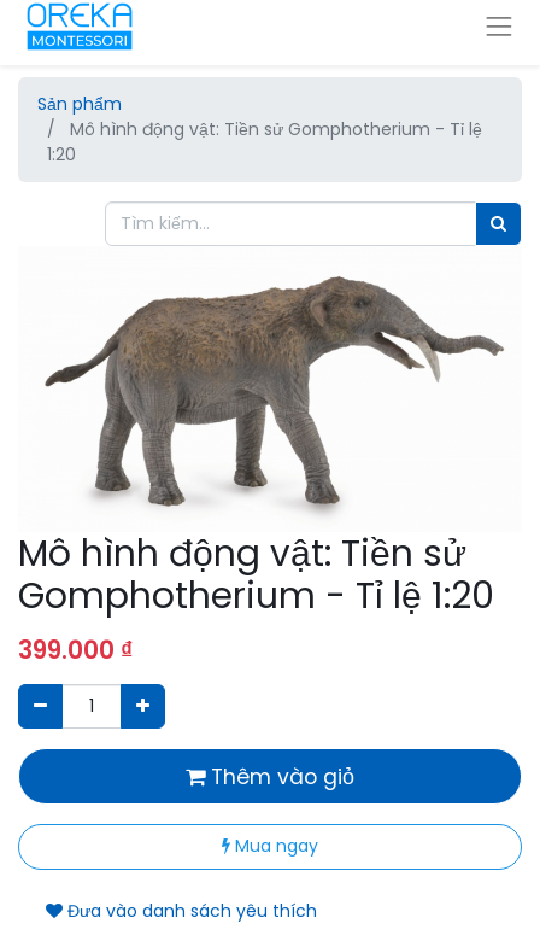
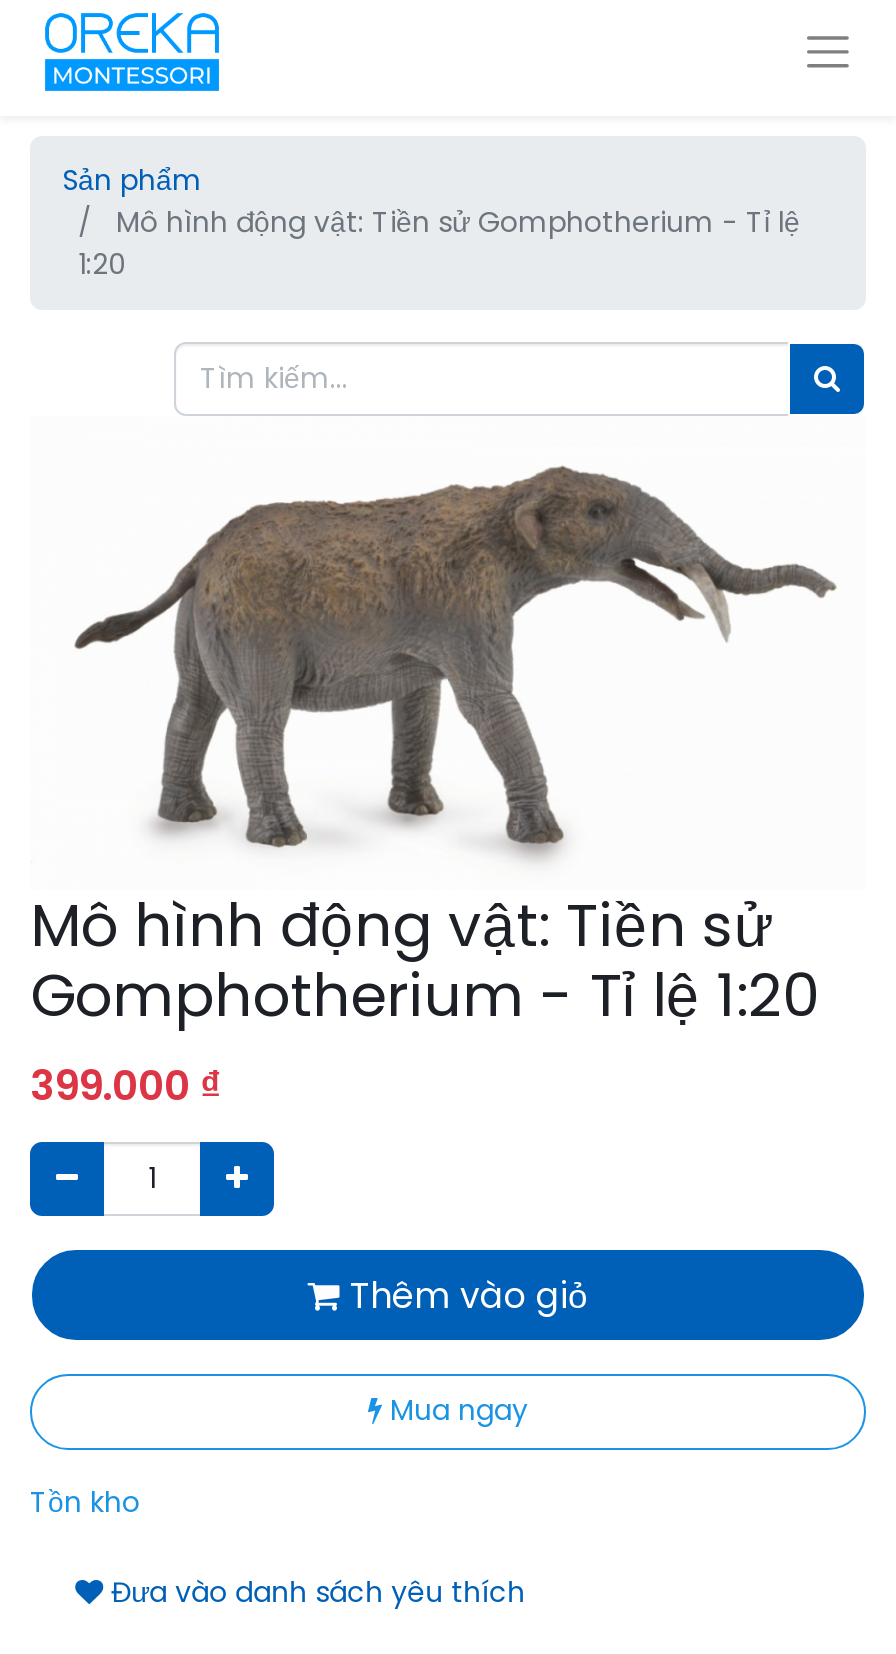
none -> [30,1481,140,1521] Tồn kho

